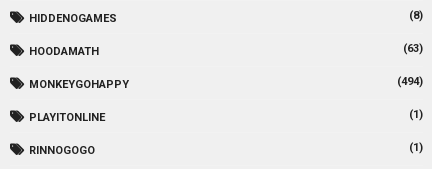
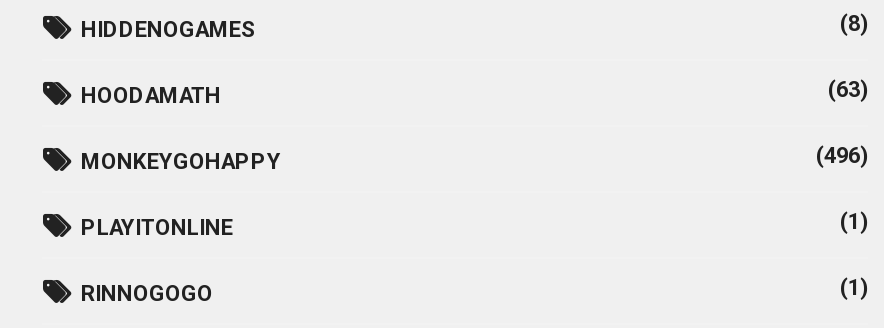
[397,75,423,88] (494) -> [816,143,868,169] (496)

